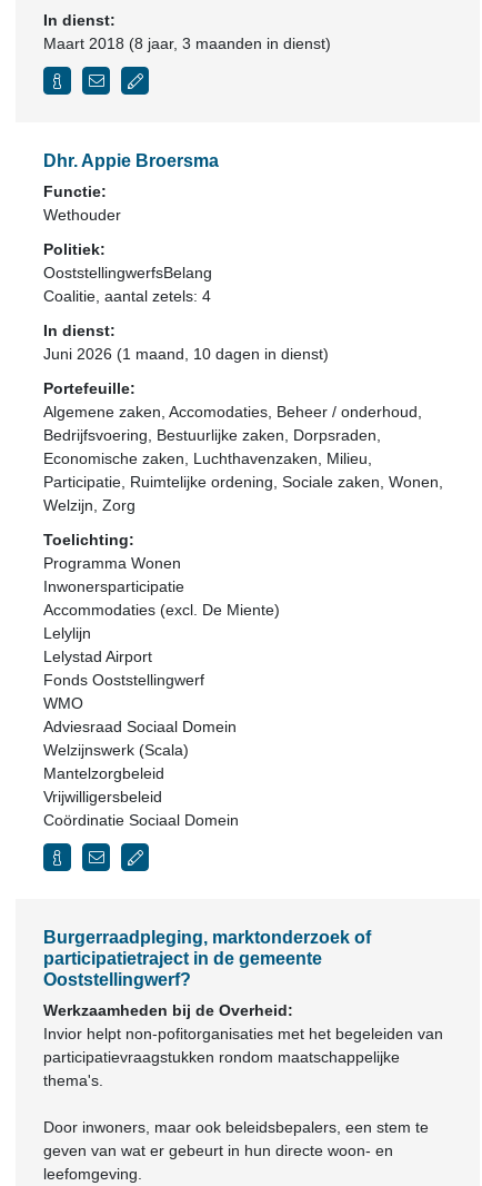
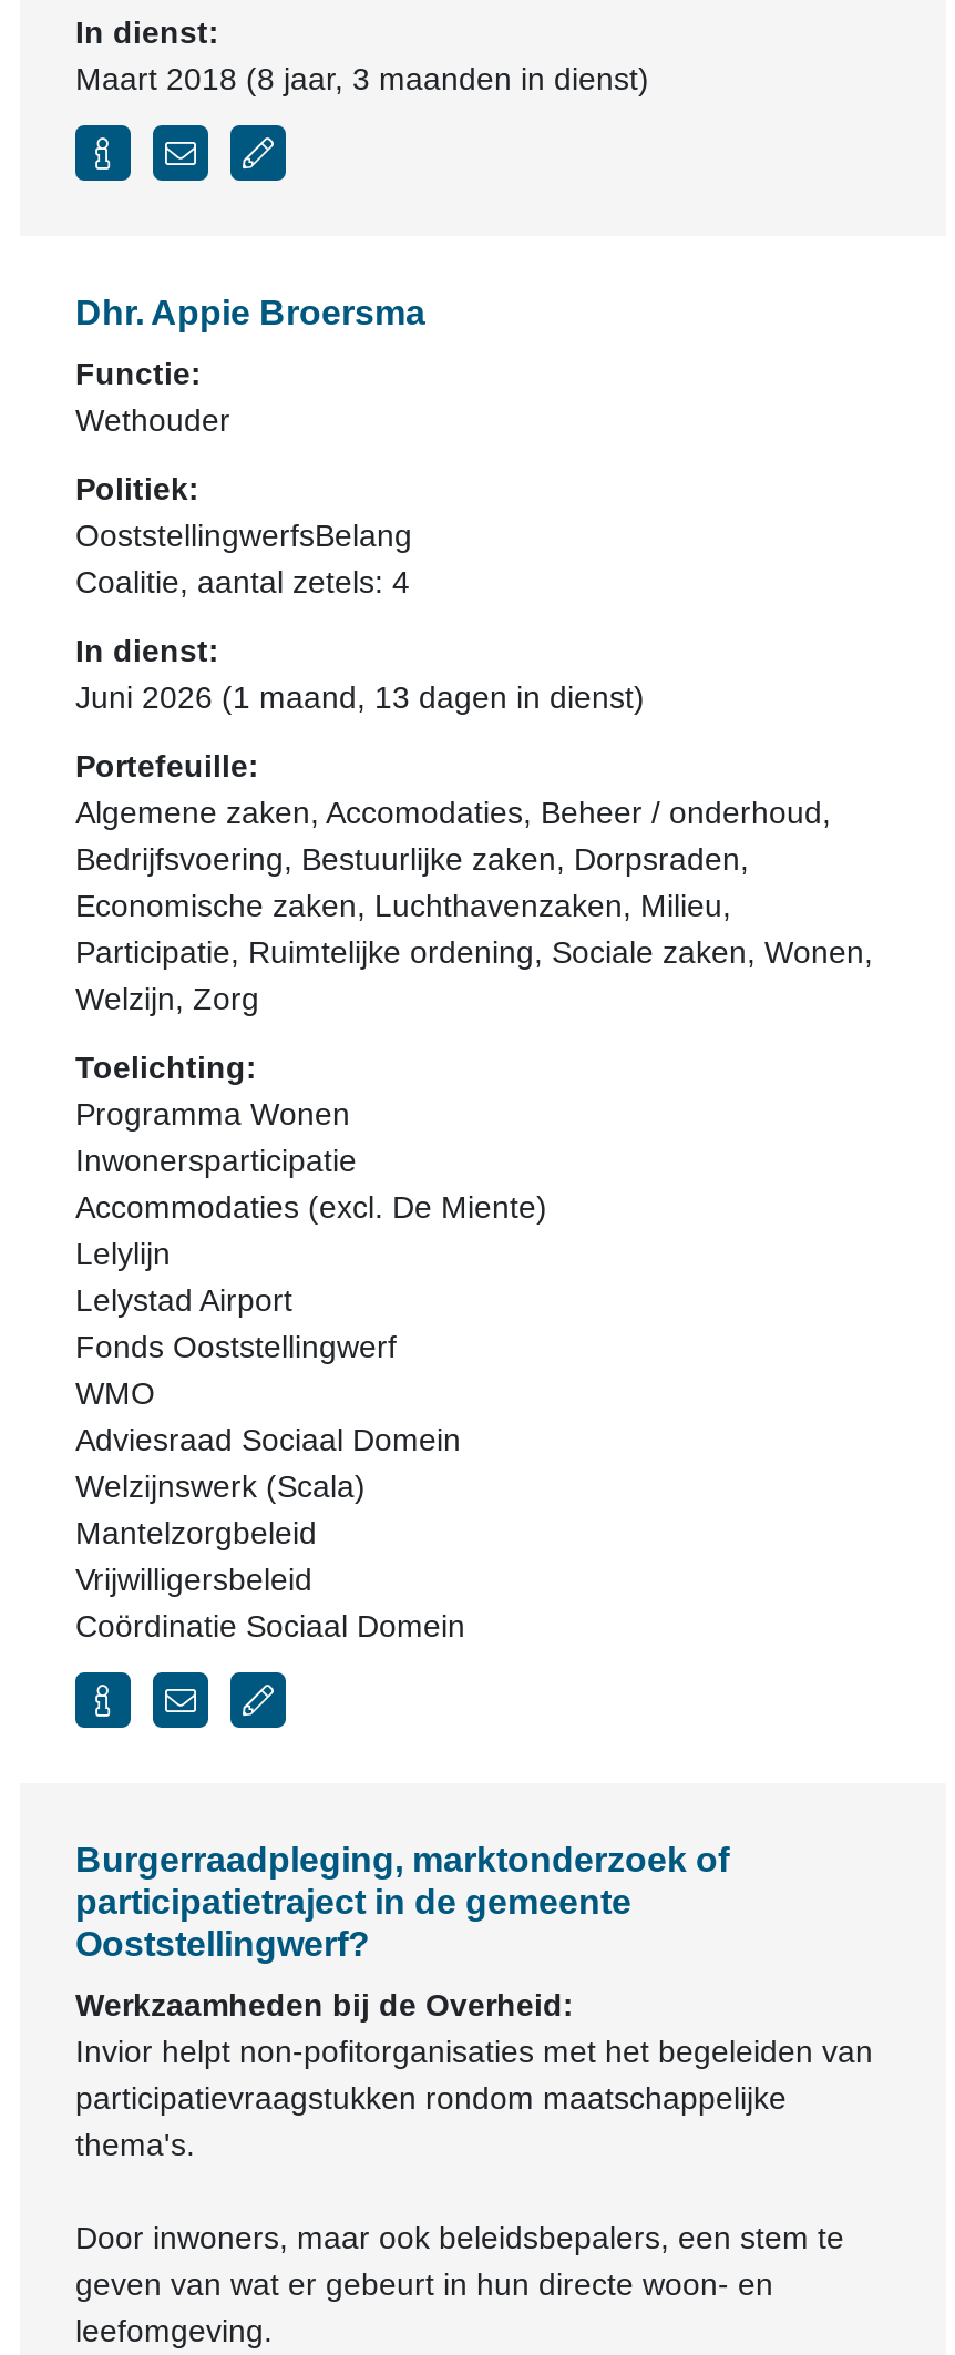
[43,345,329,363] Juni 2026 (1 maand, 10 dagen in dienst) -> [75,679,645,715] Juni 2026 (1 maand, 13 dagen in dienst)

